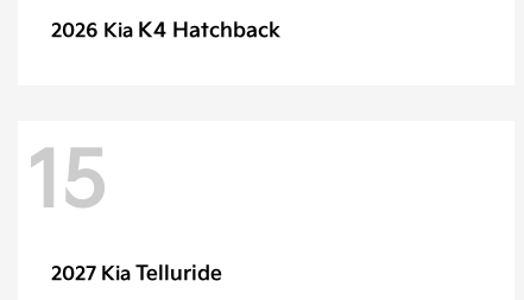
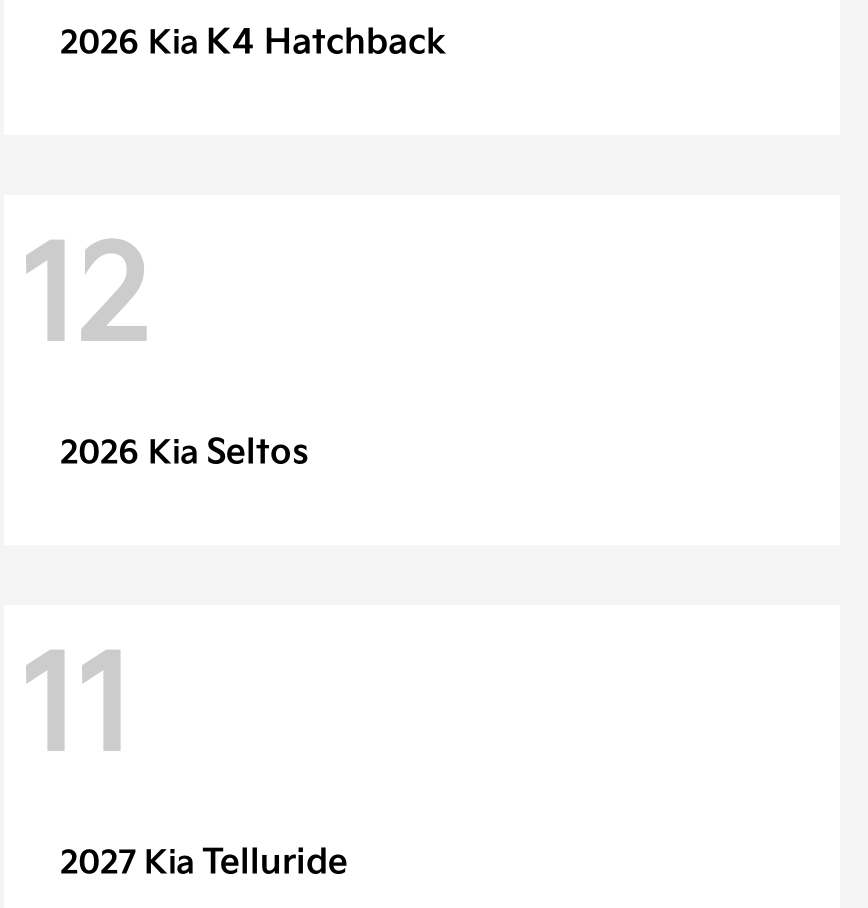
[27,137,107,228] 15 -> [20,222,308,786] 12 | 2026 Kia Seltos | 11

